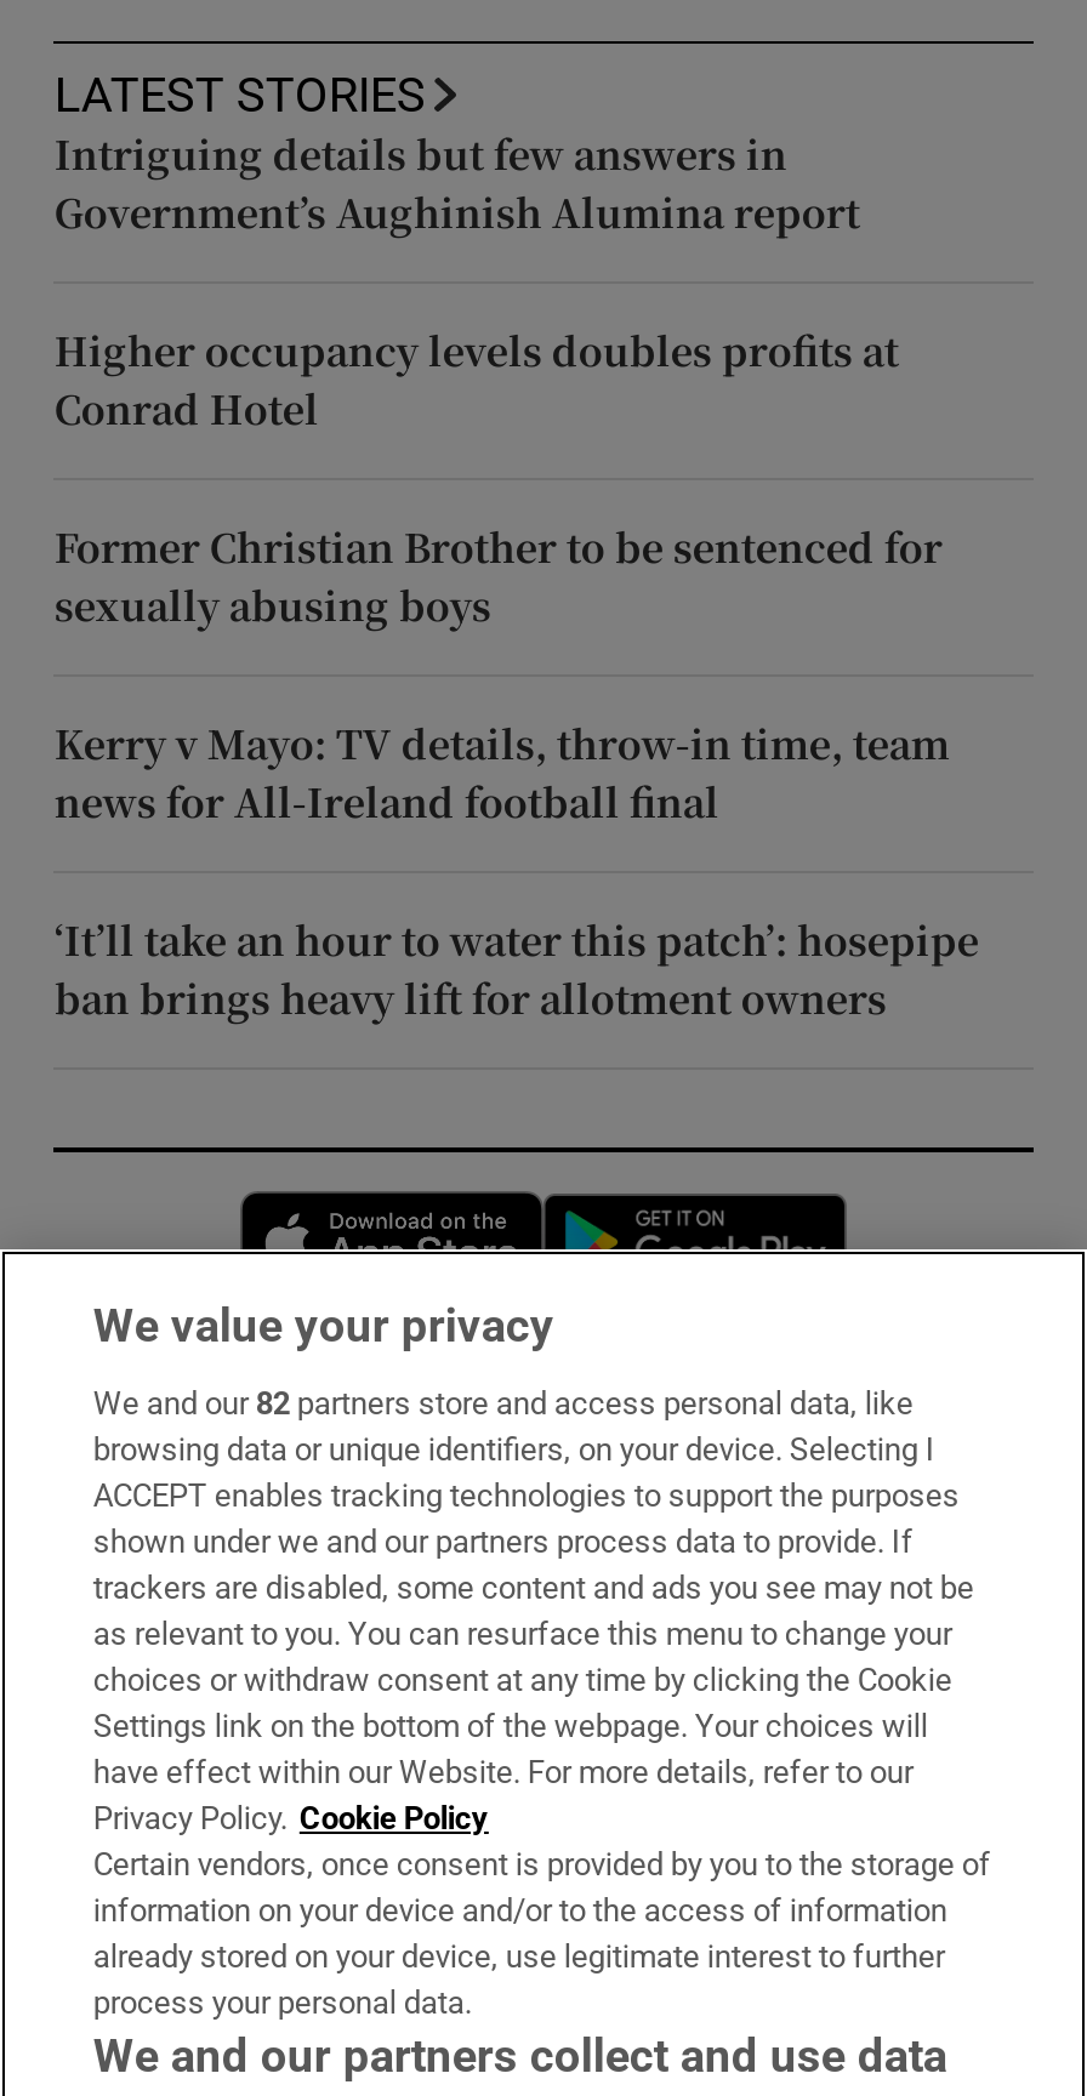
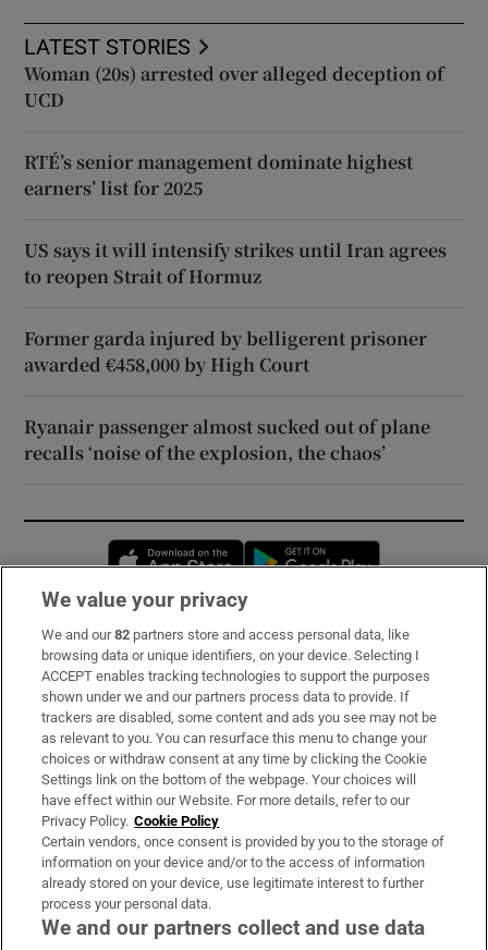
[54,126,860,240] Intriguing details but few answers in | Government’s Aughinish Alumina report -> [24,61,444,112] Woman (20s) arrested over alleged deception of | UCD
[54,322,899,436] Higher occupancy levels doubles profits at | Conrad Hotel -> [24,149,413,200] RTÉ’s senior management dominate highest | earners’ list for 2025
[54,519,942,633] Former Christian Brother to be sentenced for | sexually abusing boys -> [24,237,447,289] US says it will intensify strikes until Iran agrees | to reopen Strait of Hormuz
[54,715,950,829] Kerry v Mayo: TV details, throw-in time, team | news for All-Ireland football final -> [24,326,427,377] Former garda injured by belligerent prisoner | awarded €458,000 by High Court
[54,912,979,1026] ‘It’ll take an hour to water this patch’: hosepipe | ban brings heavy lift for allotment owners -> [24,414,431,465] Ryanair passenger almost sucked out of plane | recalls ‘noise of the explosion, the chaos’

